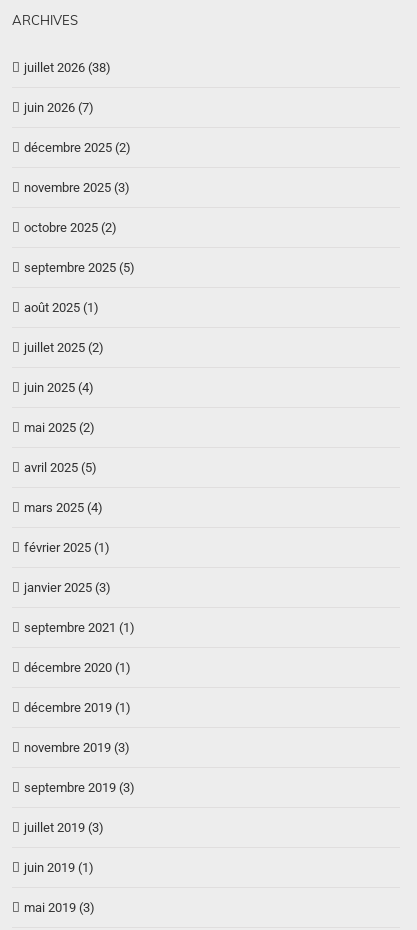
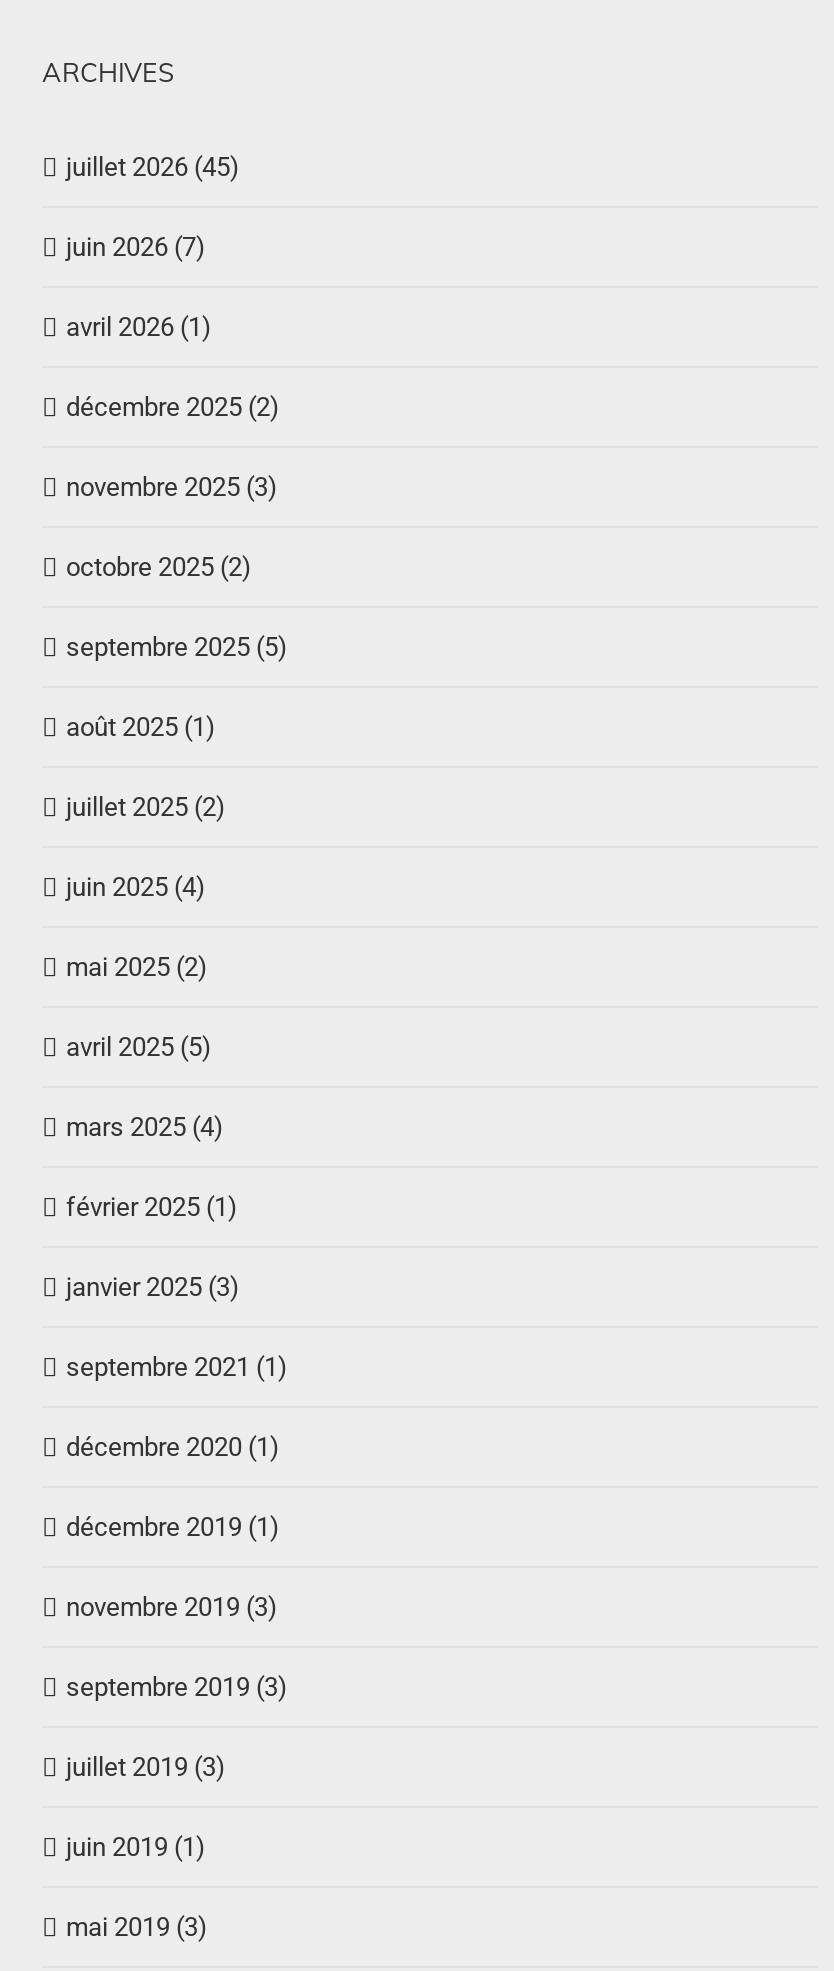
[24,60,111,75] juillet 2026 (38) -> [66,152,240,182] juillet 2026 (45)
none -> [66,312,212,342] avril 2026 (1)

